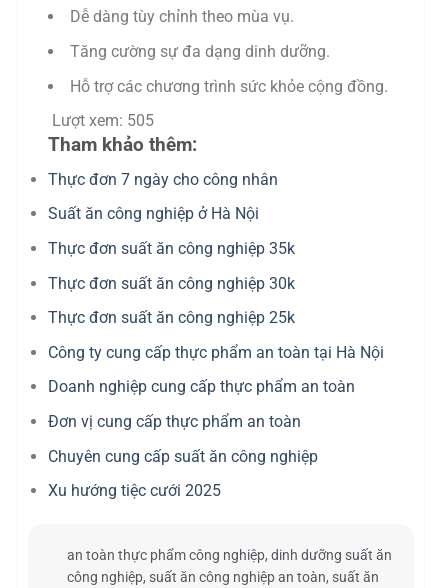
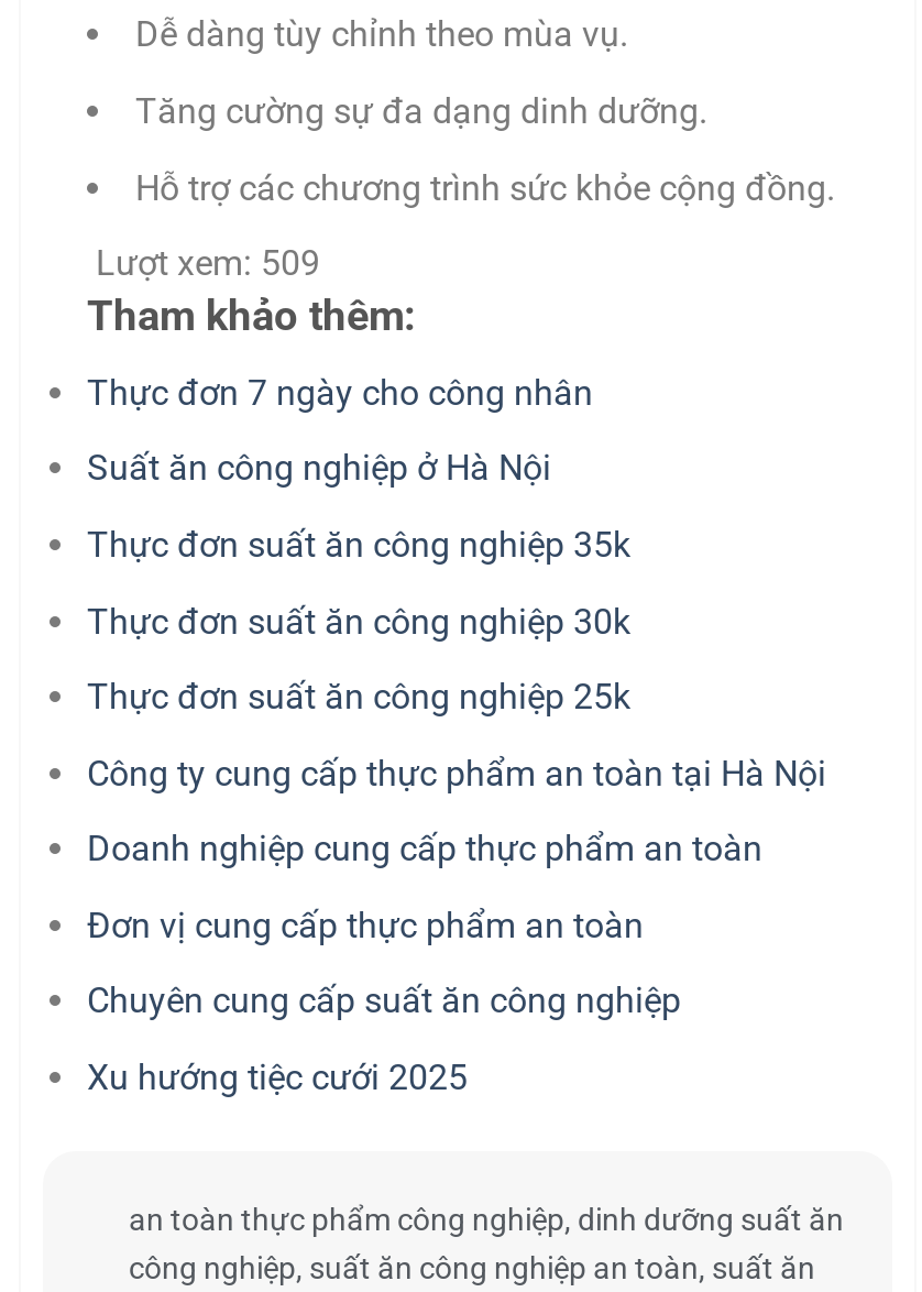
[52,111,154,130] Lượt xem: 505 -> [96,243,320,284] Lượt xem: 509

